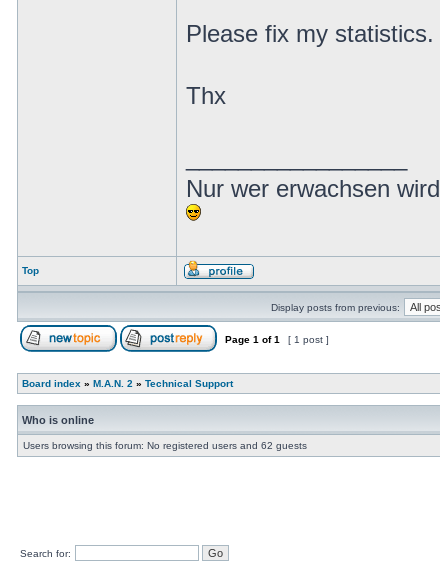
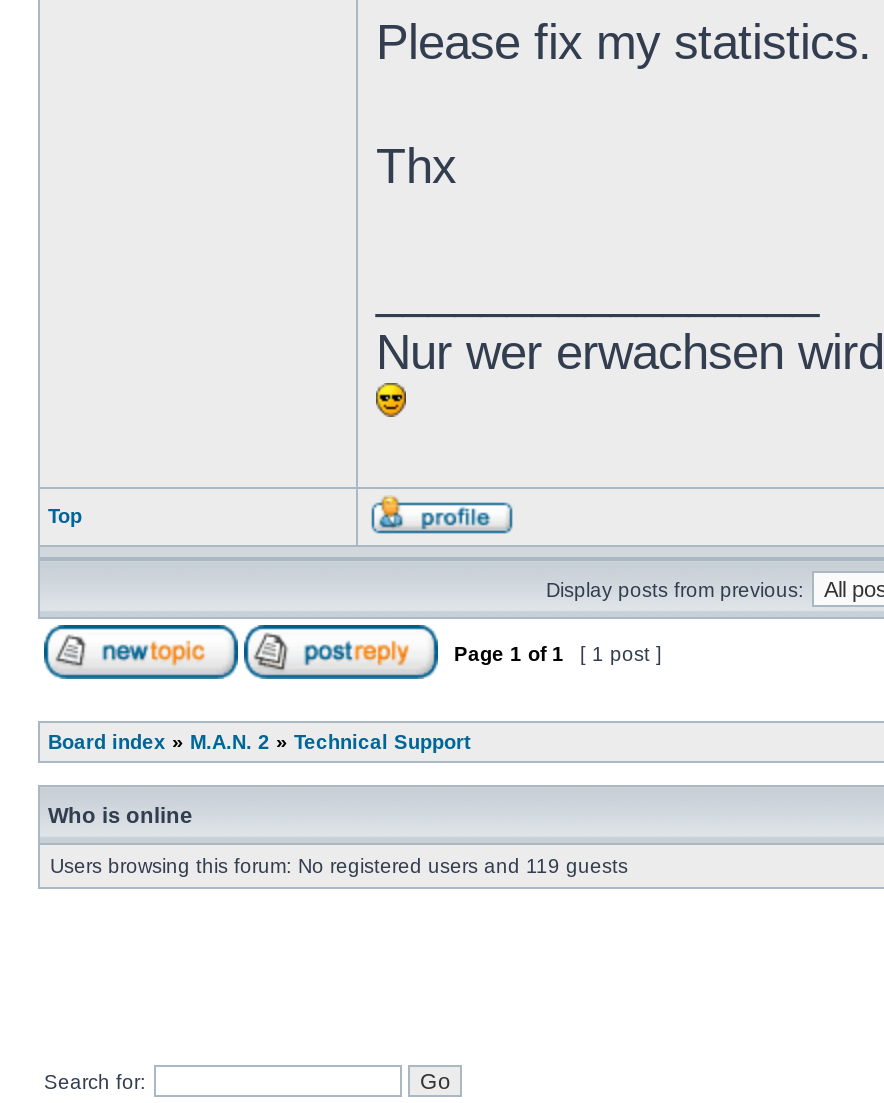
[23,440,307,451] Users browsing this forum: No registered users and 62 guests -> [50,855,628,877] Users browsing this forum: No registered users and 119 guests

